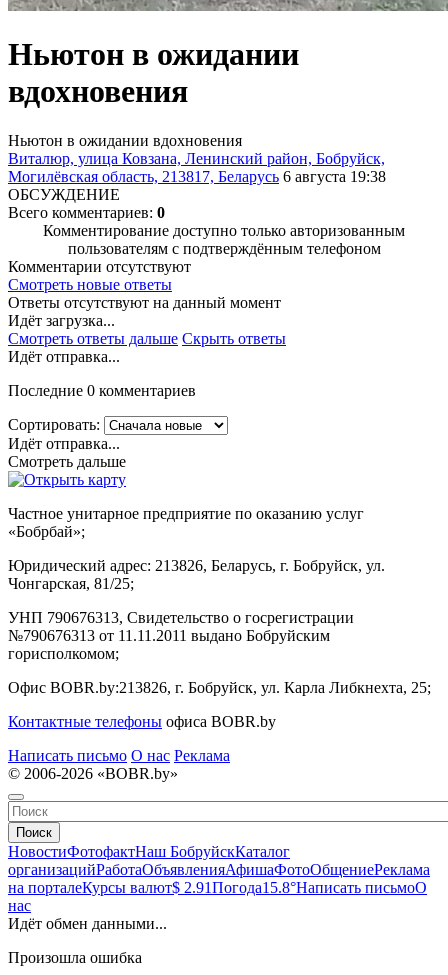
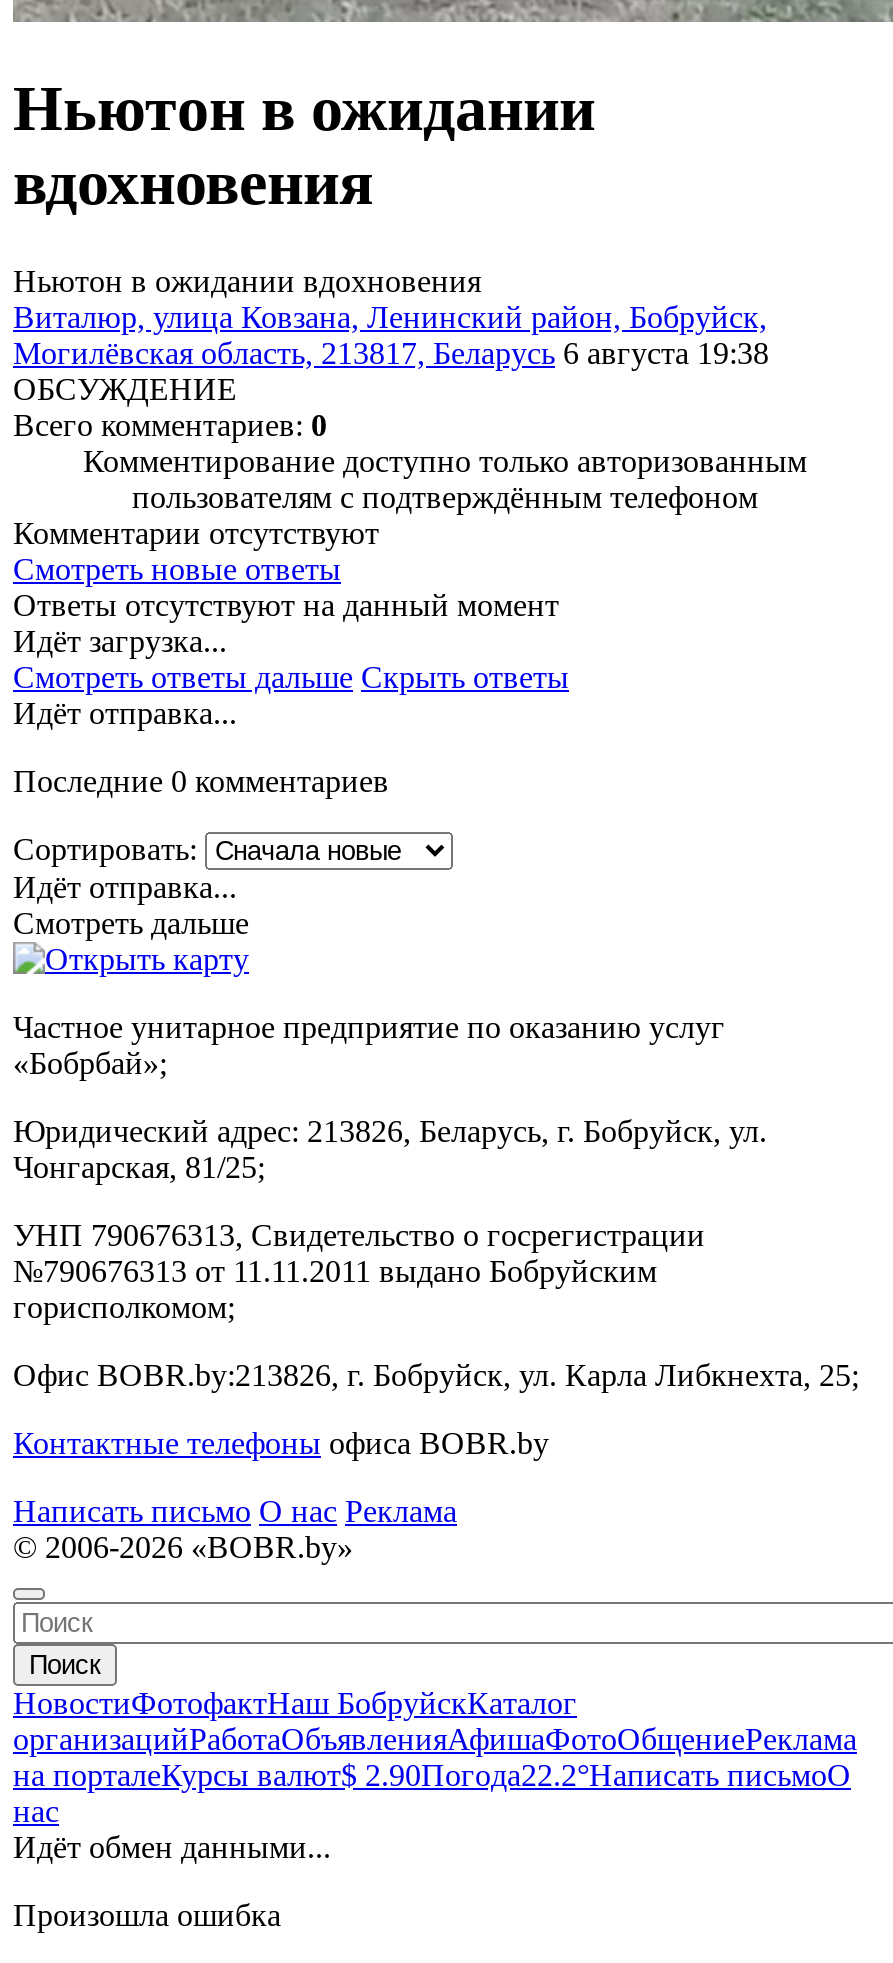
[8,879,427,896] на порталеКурсы валют$ 2.91Погода15.8°Написать письмоО -> [13,1758,851,1792] на порталеКурсы валют$ 2.90Погода22.2°Написать письмоО

